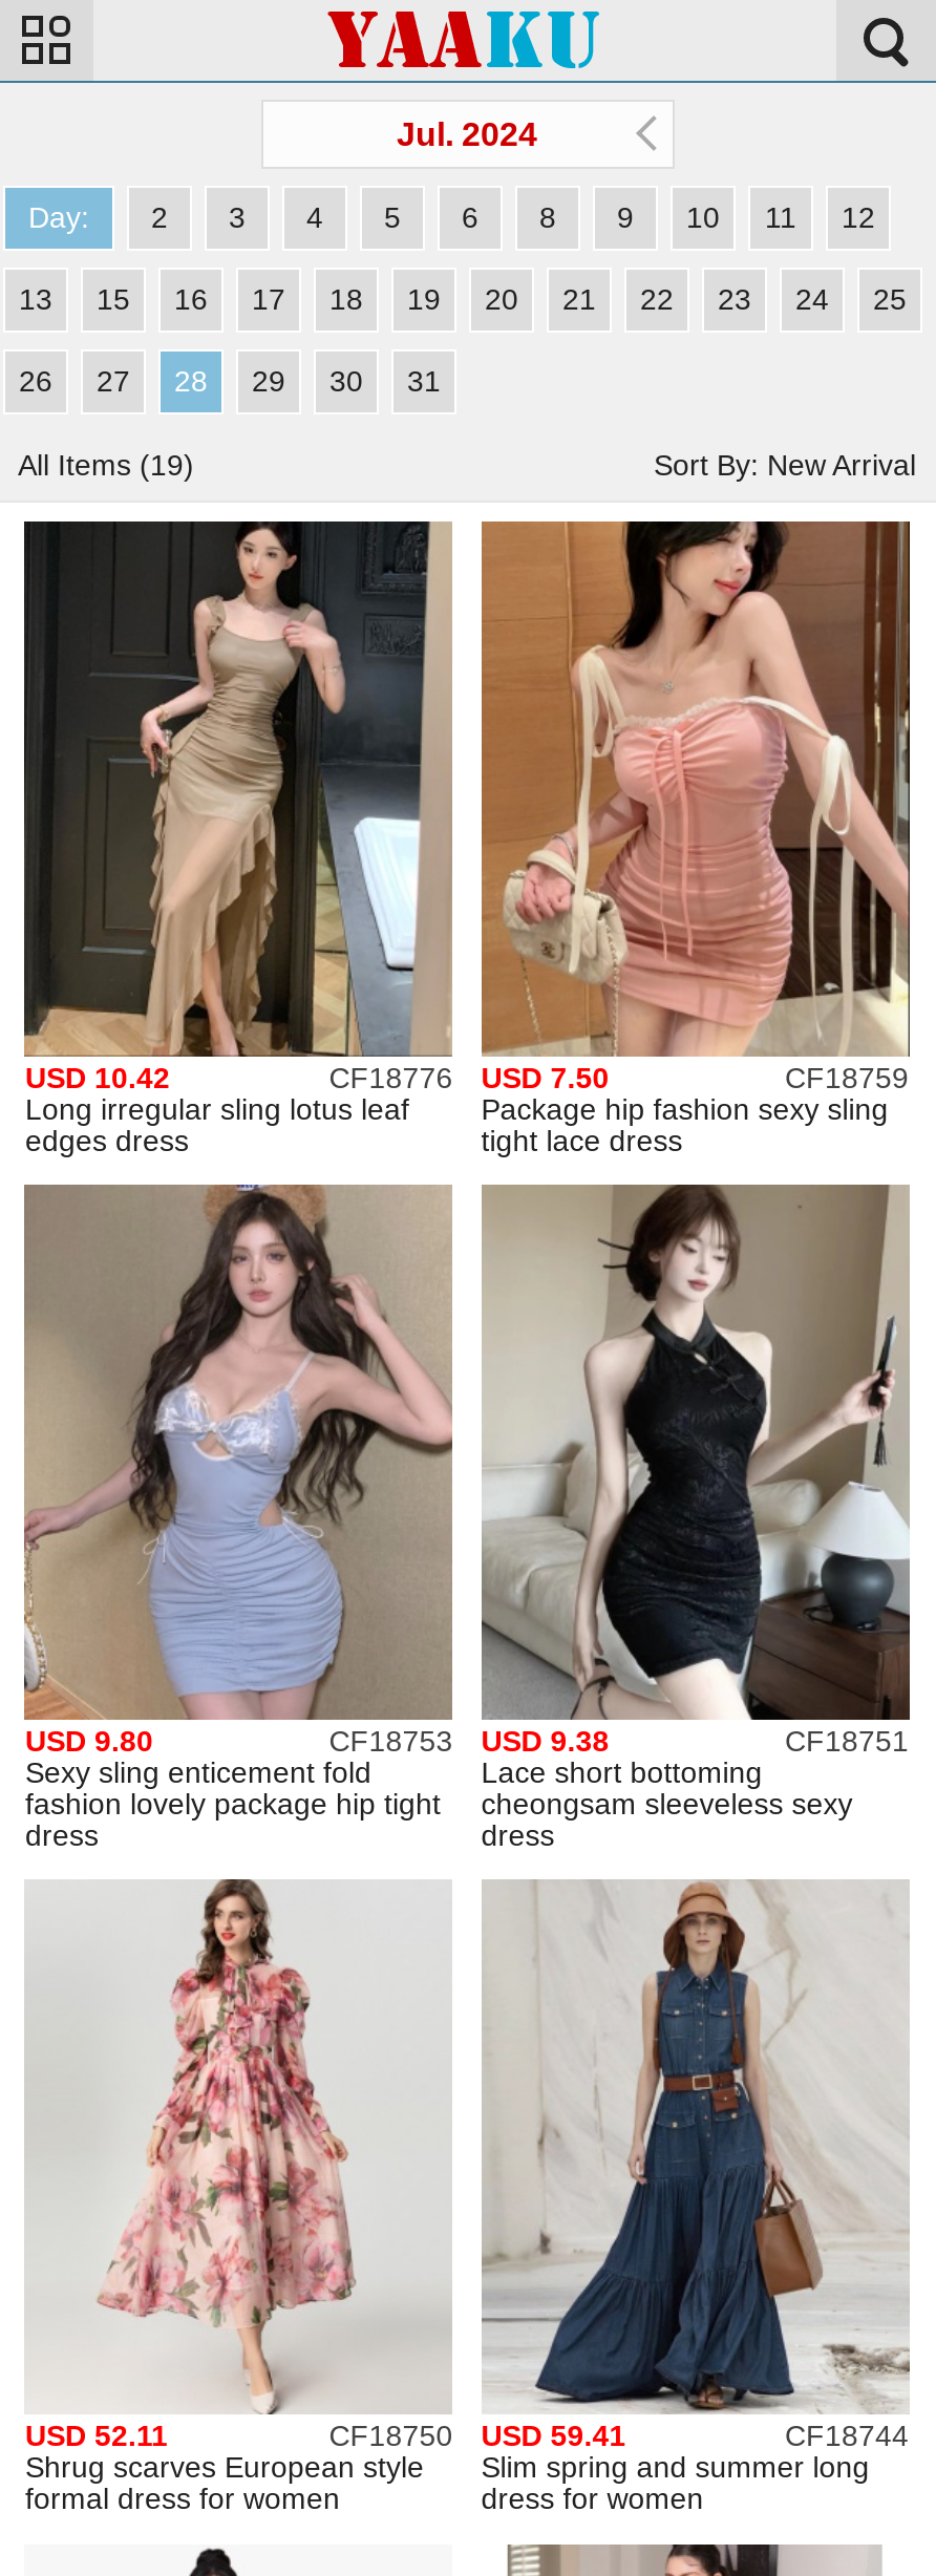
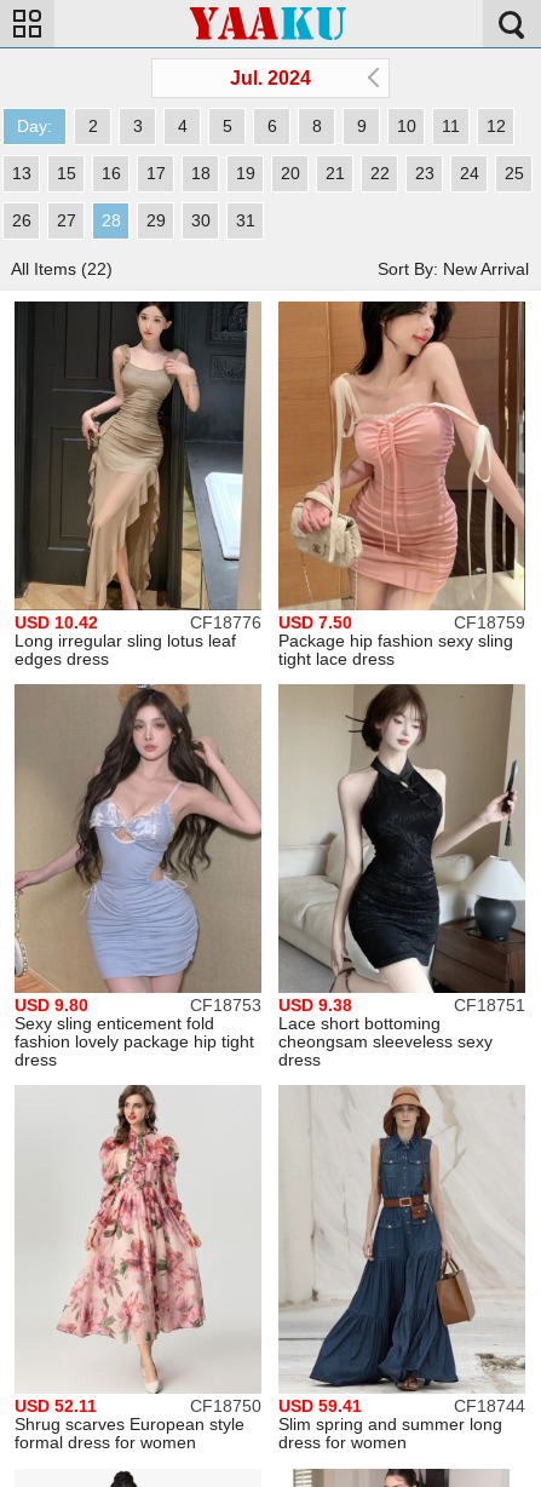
[18,448,194,482] All Items (19) -> [11,259,113,279] All Items (22)

